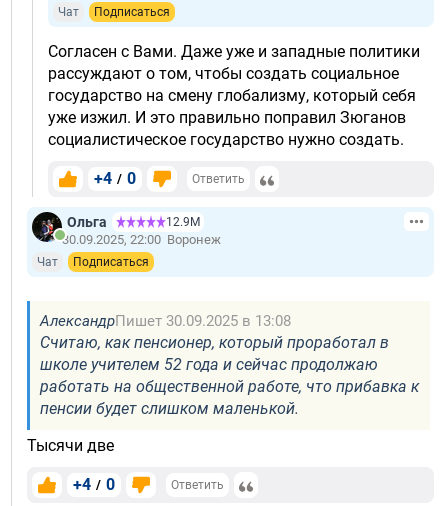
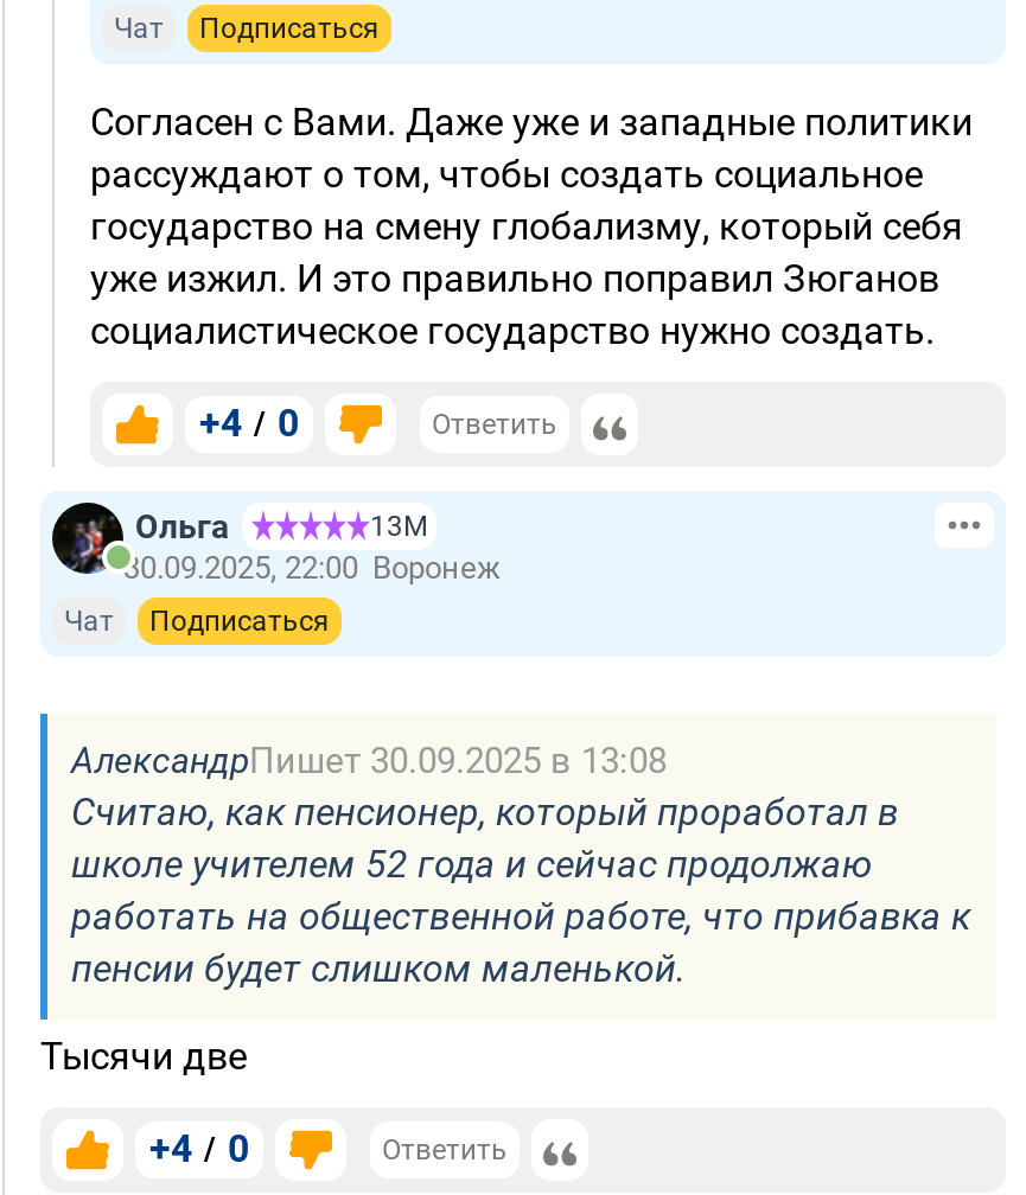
[166,215,200,229] 12.9М -> [370,510,427,543] 13М

